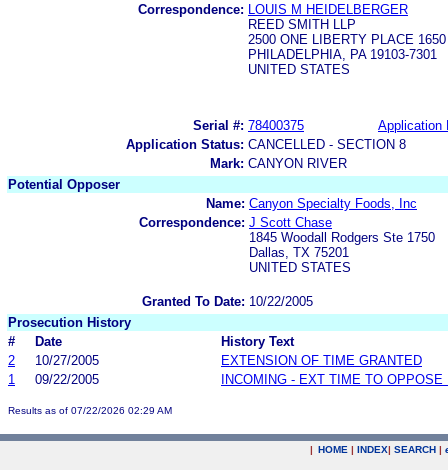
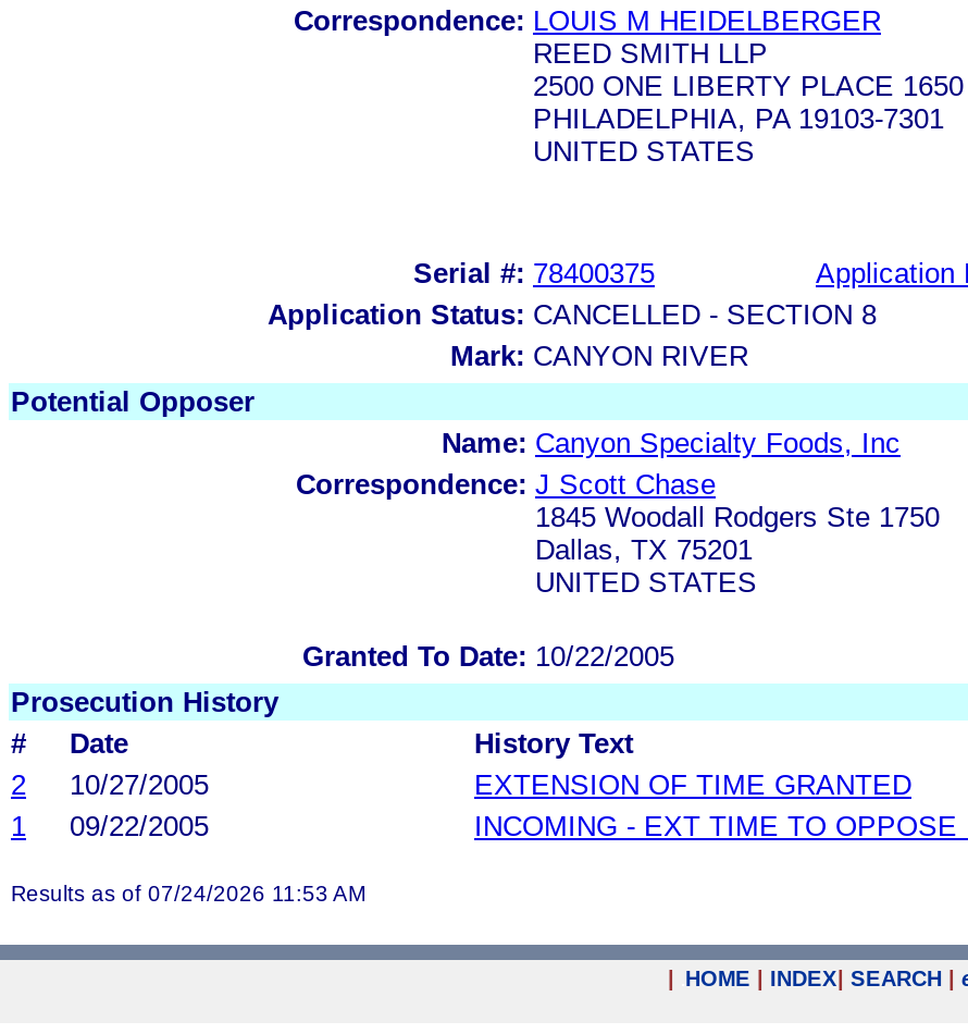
[8,405,172,416] Results as of 07/22/2026 02:29 AM -> [11,881,365,905] Results as of 07/24/2026 11:53 AM

